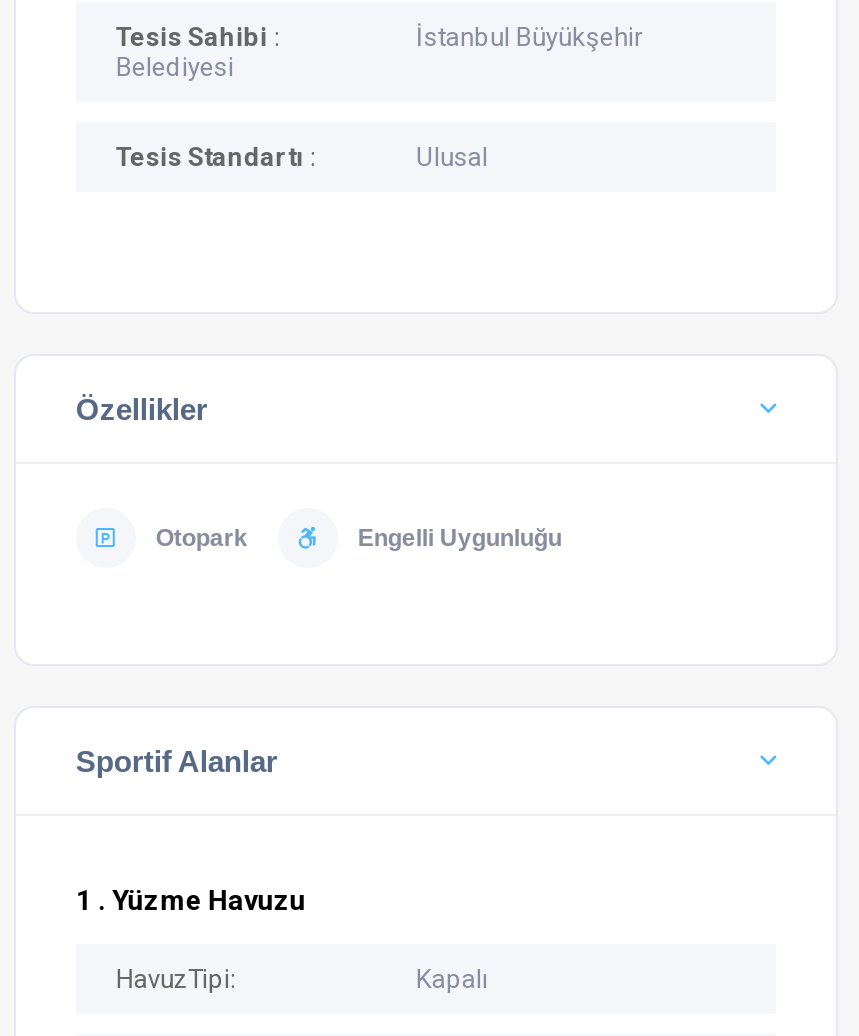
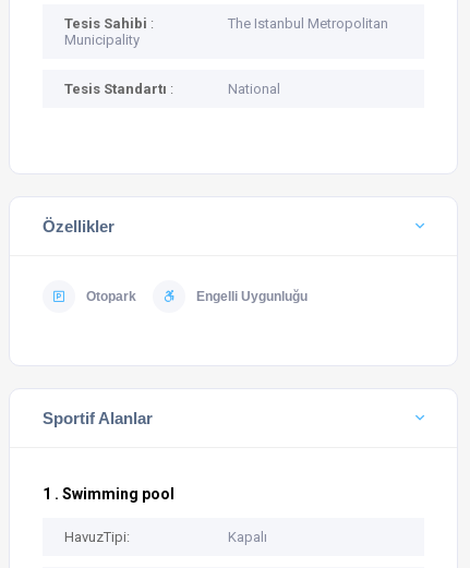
[116,22,642,82] İstanbul Büyükşehir | Belediyesi -> [64,15,388,48] The Istanbul Metropolitan | Municipality
[416,142,488,172] Ulusal -> [228,81,280,97] National
[76,884,306,916] 1 . Yüzme Havuzu -> [42,485,174,503] 1 . Swimming pool

